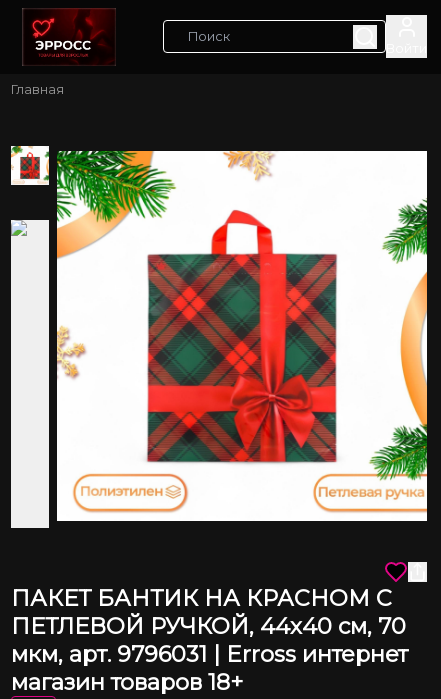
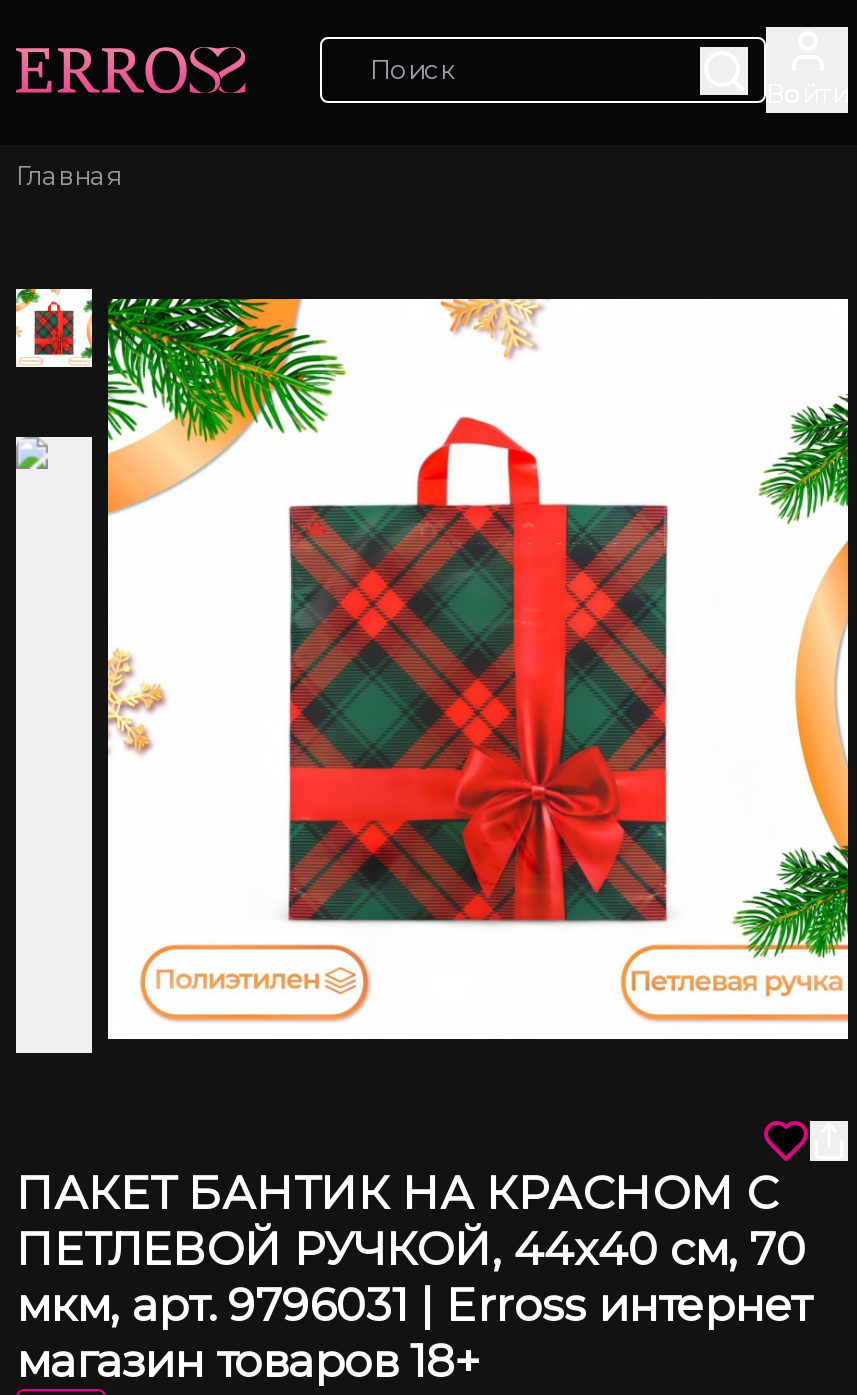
[12,8,126,65] [image] -> [14,15,248,111] [image]

